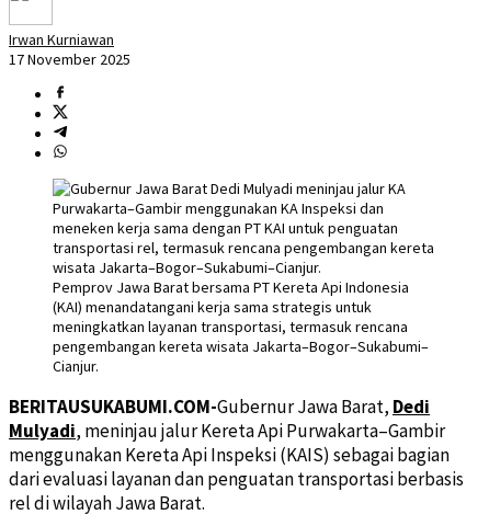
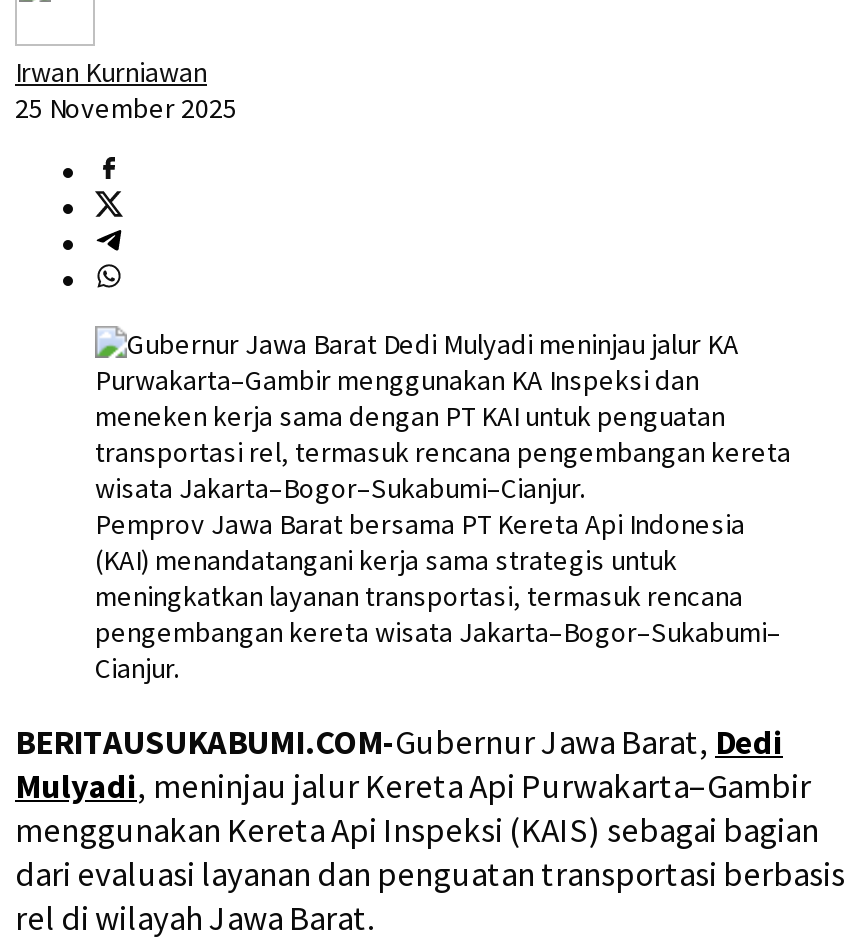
[9,49,130,69] 17 November 2025 -> [15,90,237,126] 25 November 2025

